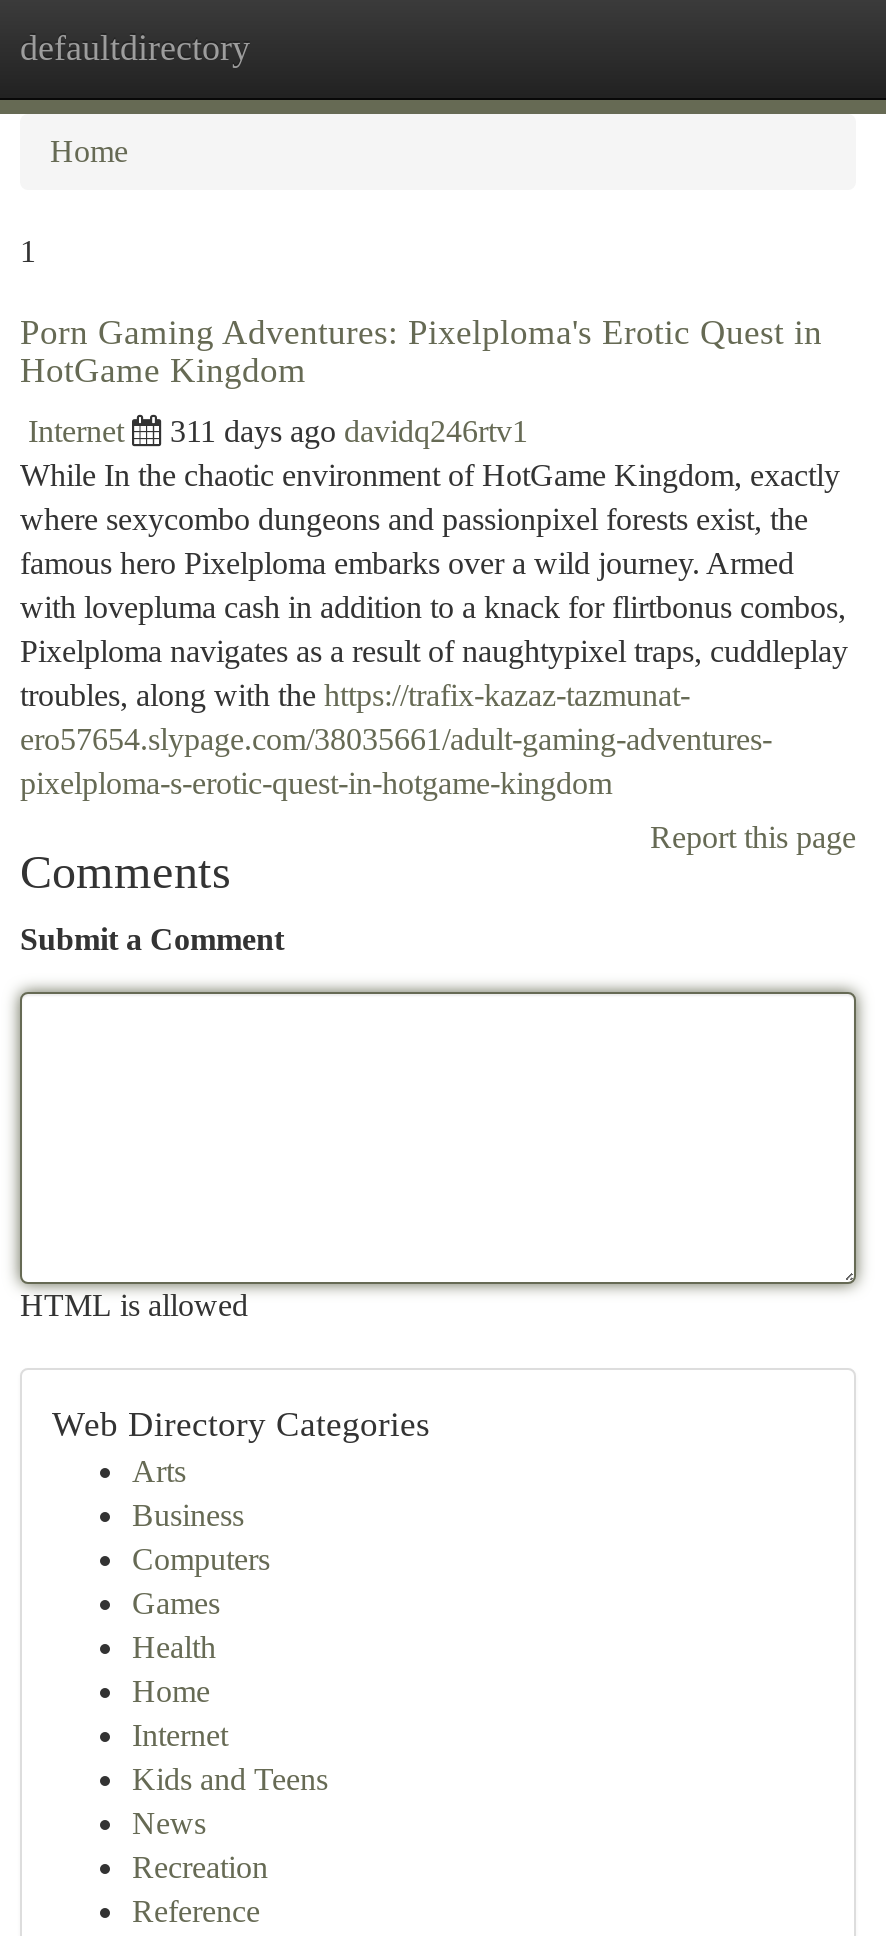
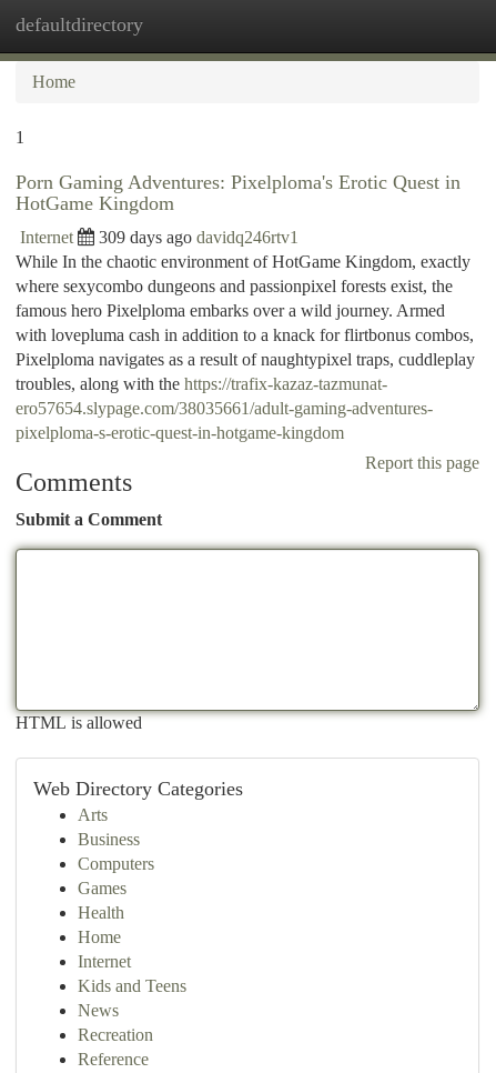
[170,414,528,448] 311 days ago davidq246rtv1 -> [99,228,298,247] 309 days ago davidq246rtv1

